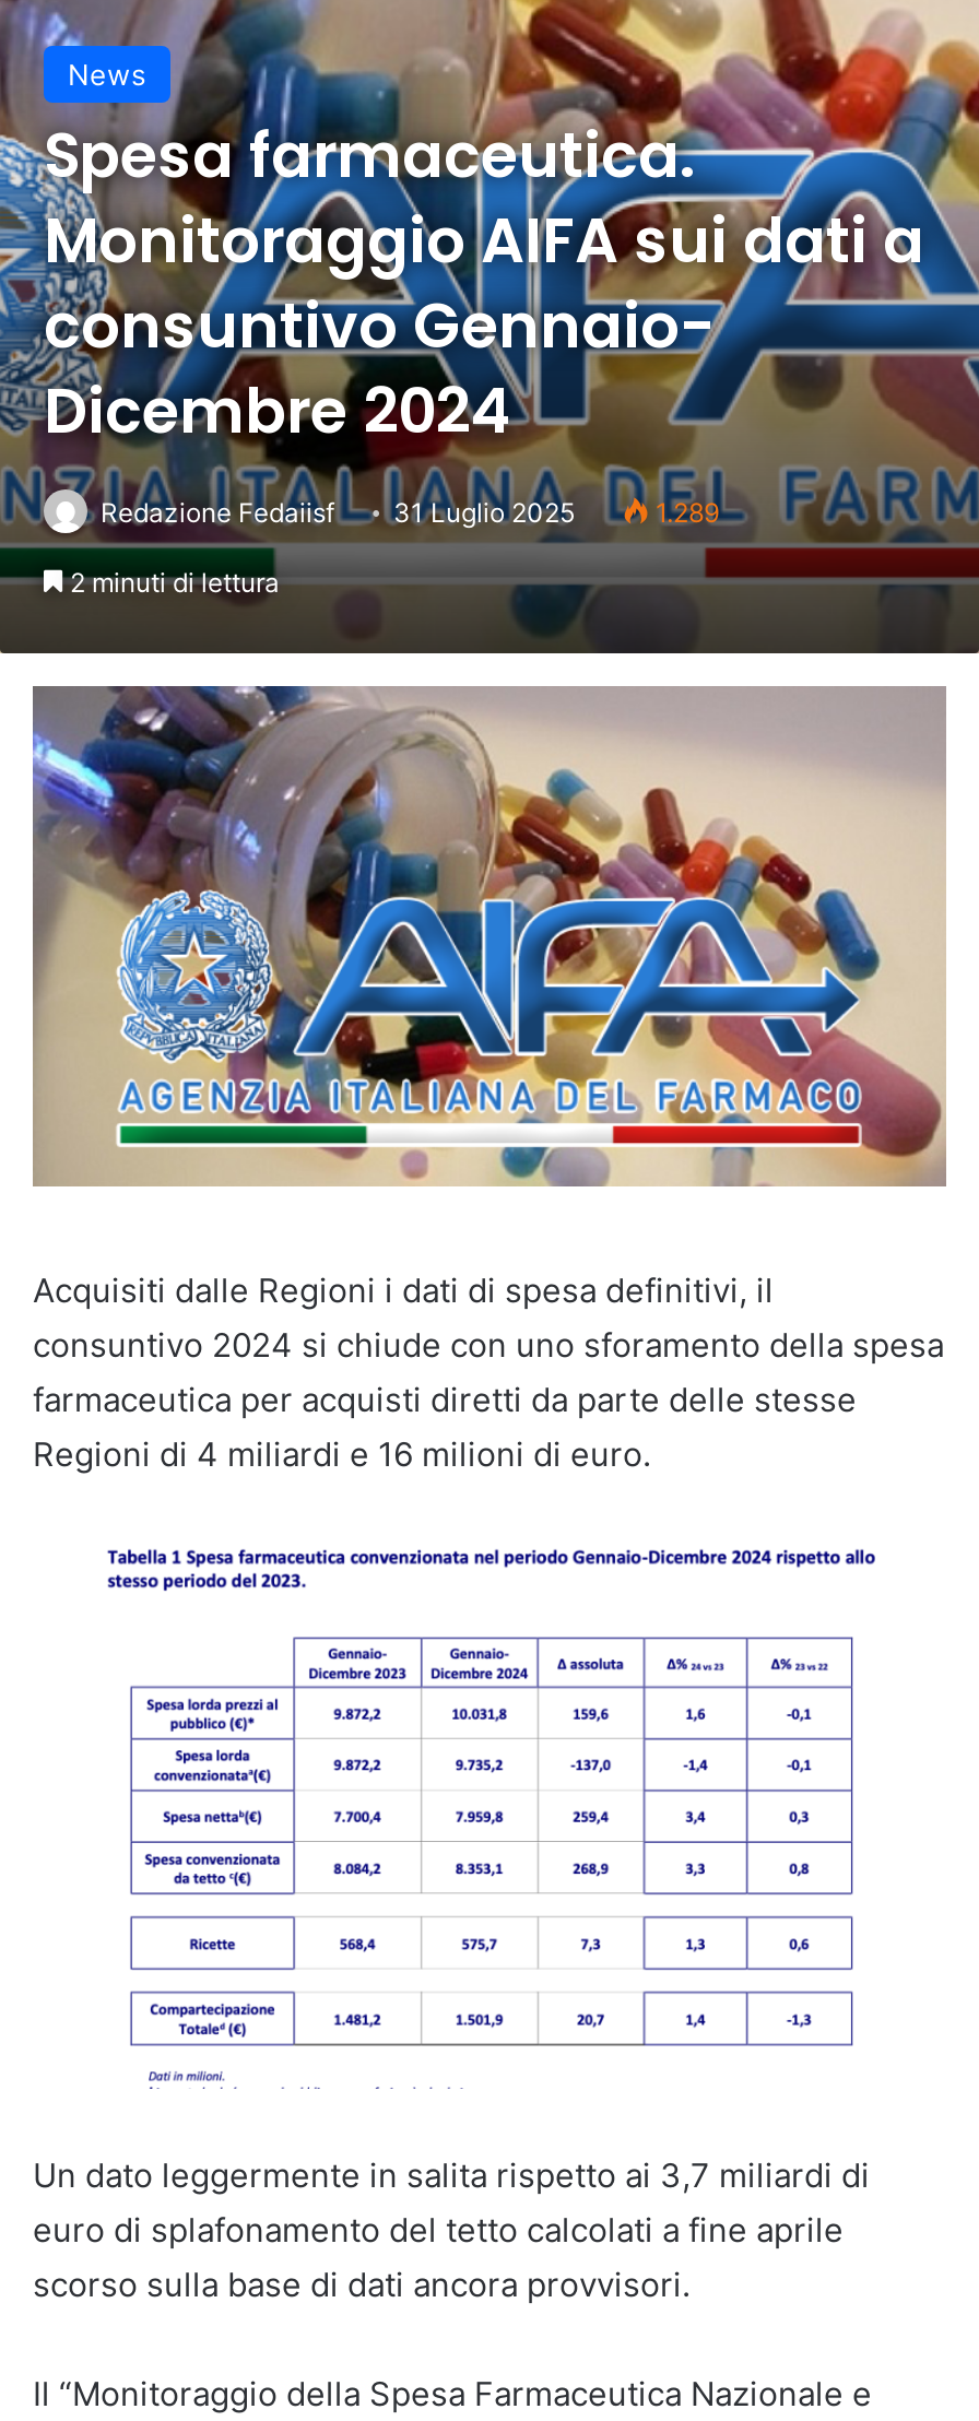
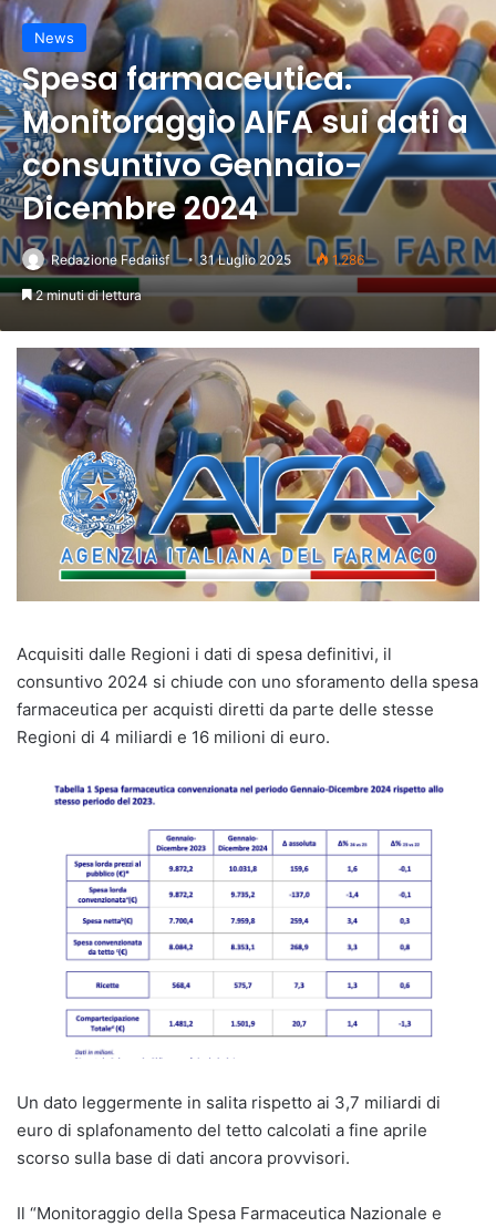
[649,497,719,530] 1.289 -> [329,252,364,268] 1.286

